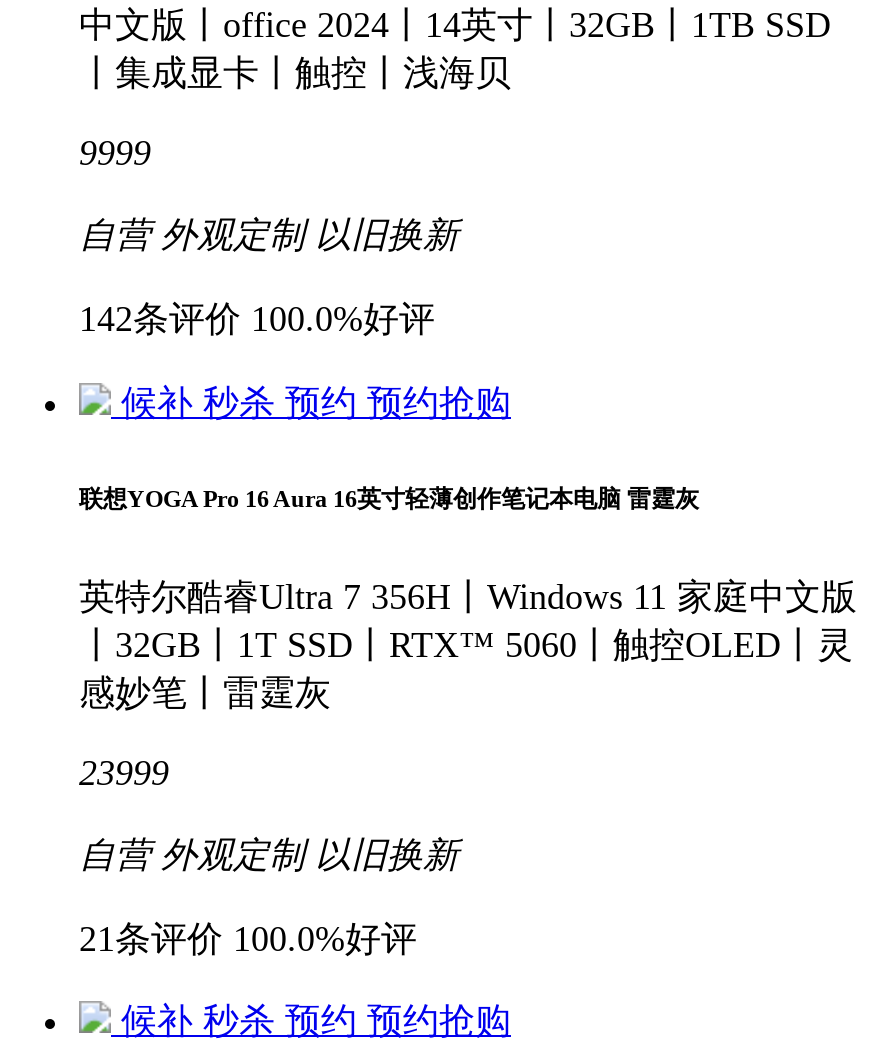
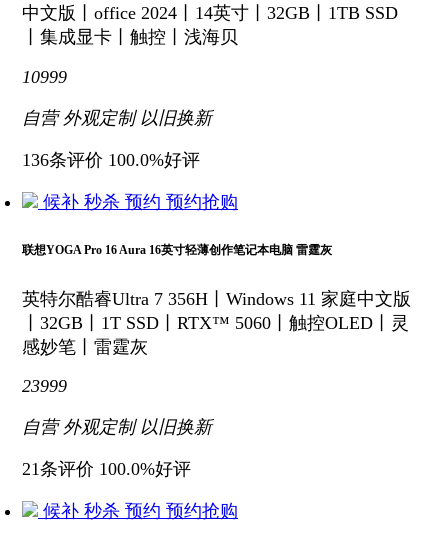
[79,134,151,174] 9999 -> [22,67,67,87] 10999
[79,299,435,339] 142条评价 100.0%好评 -> [22,150,200,170] 136条评价 100.0%好评

